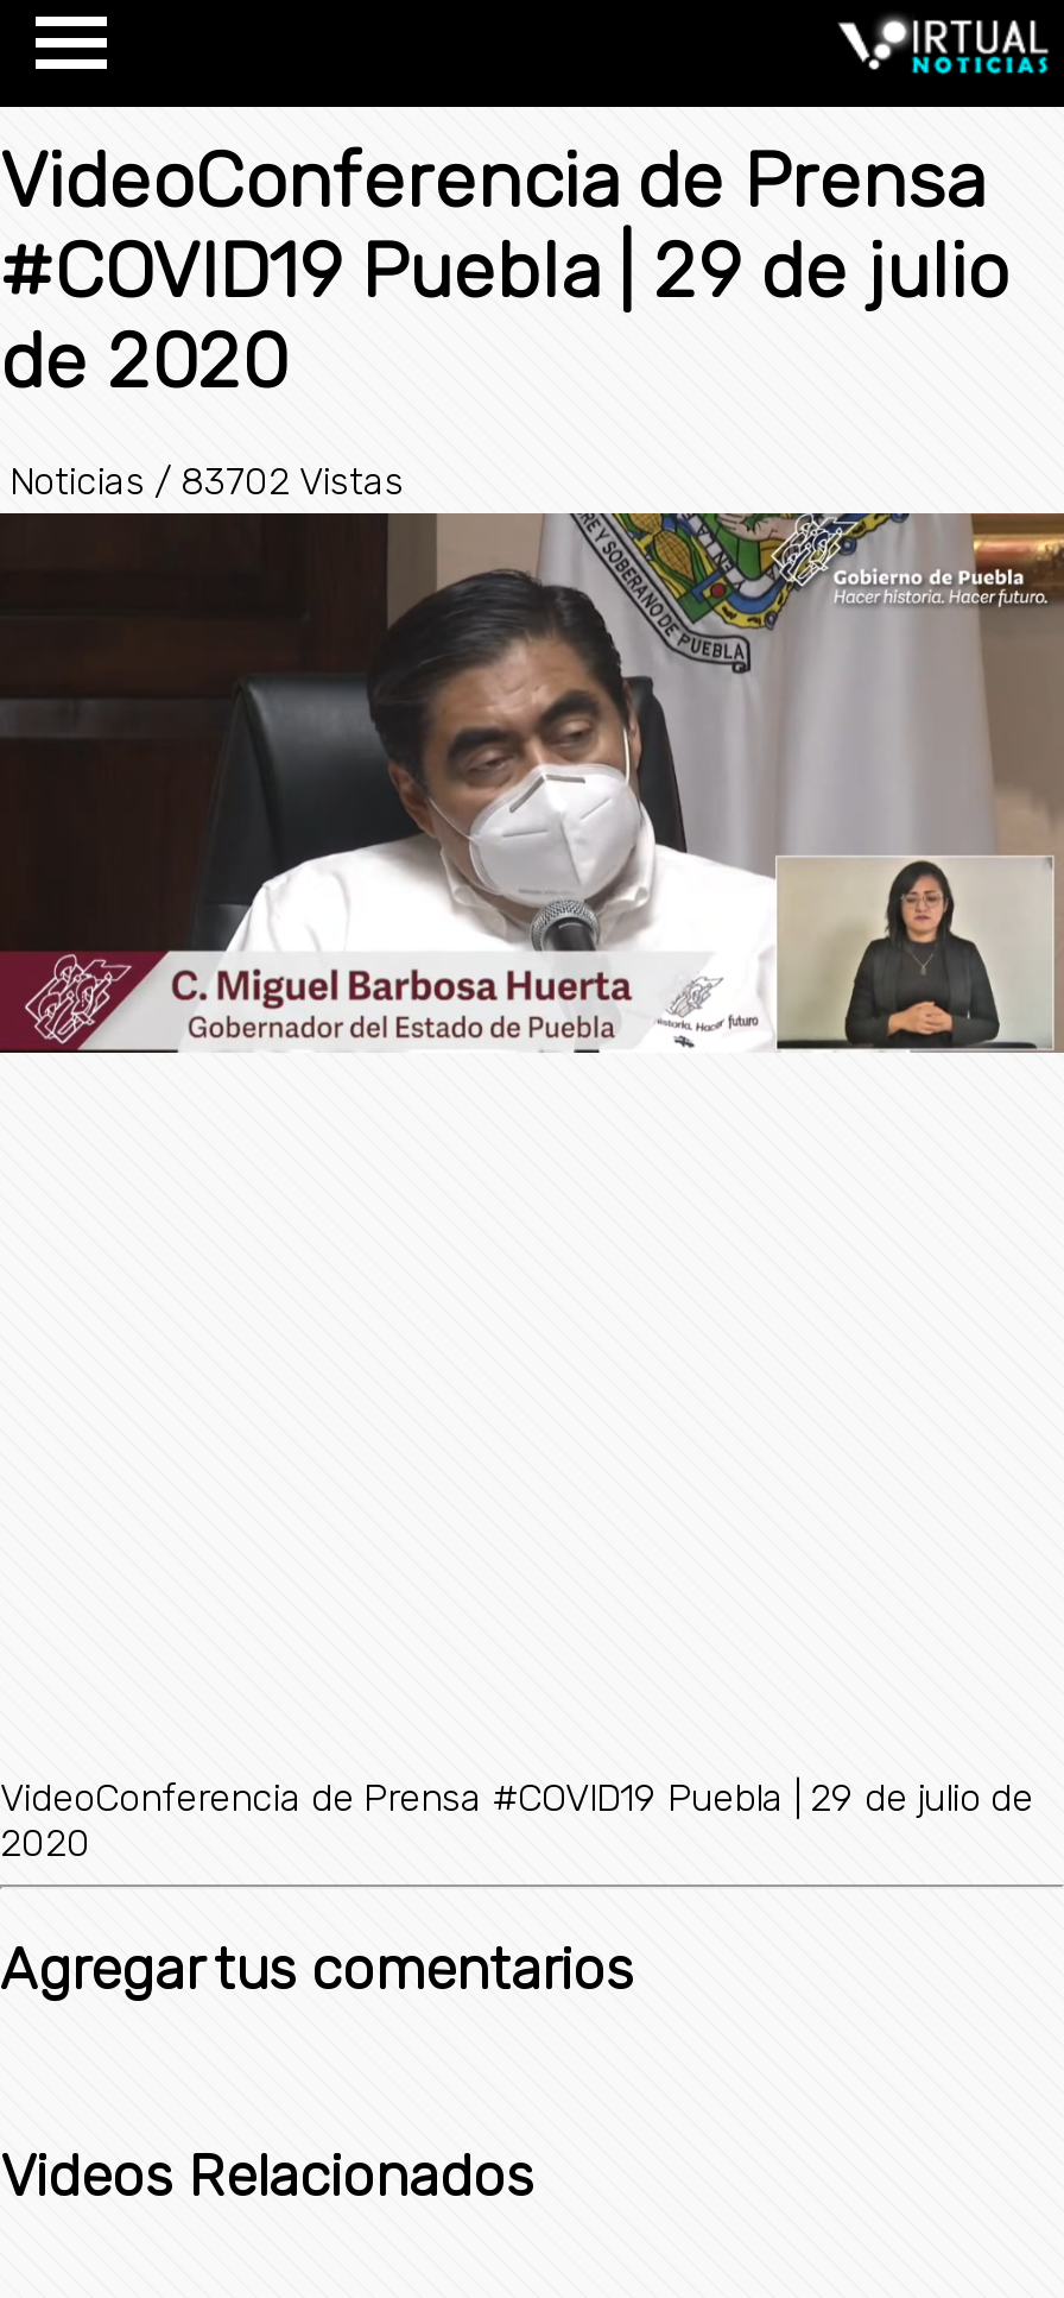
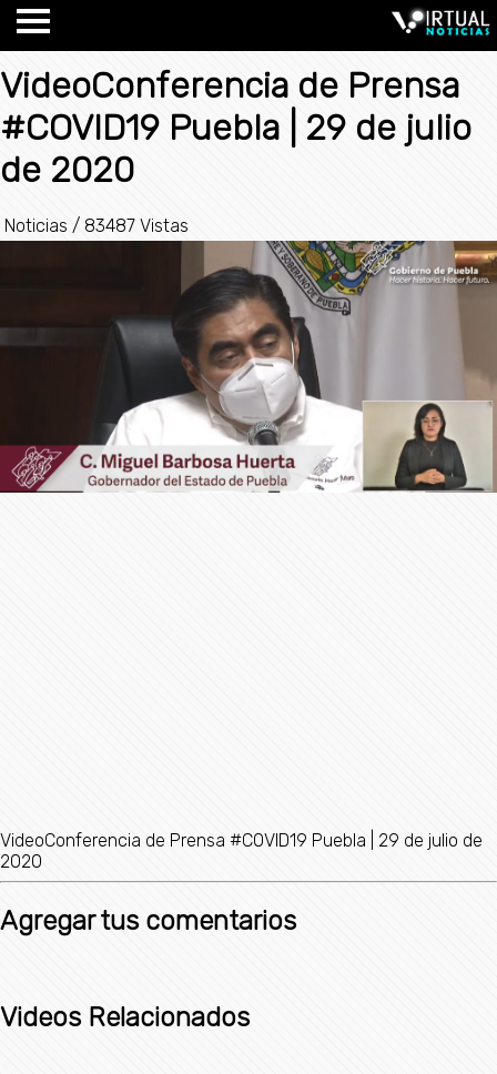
[0,458,404,504] Noticias / 83702 Vistas -> [0,215,189,236] Noticias / 83487 Vistas

